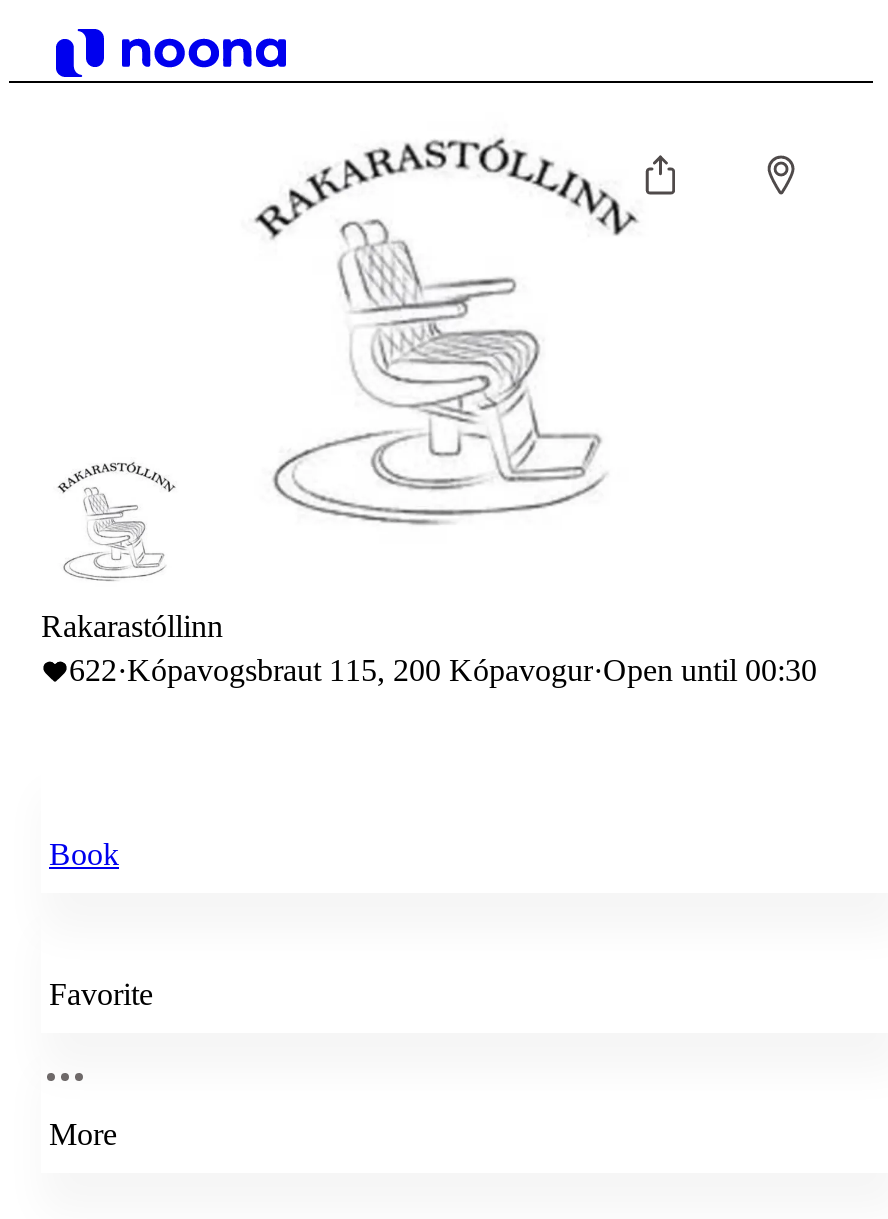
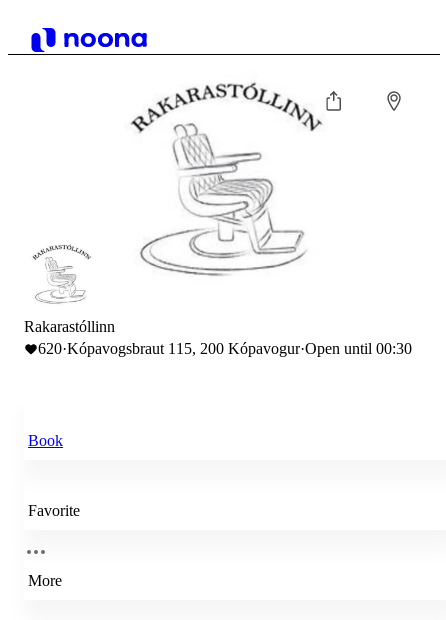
[69,653,817,687] 622·Kópavogsbraut 115, 200 Kópavogur·Open until 00:30 -> [38,340,412,357] 620·Kópavogsbraut 115, 200 Kópavogur·Open until 00:30

